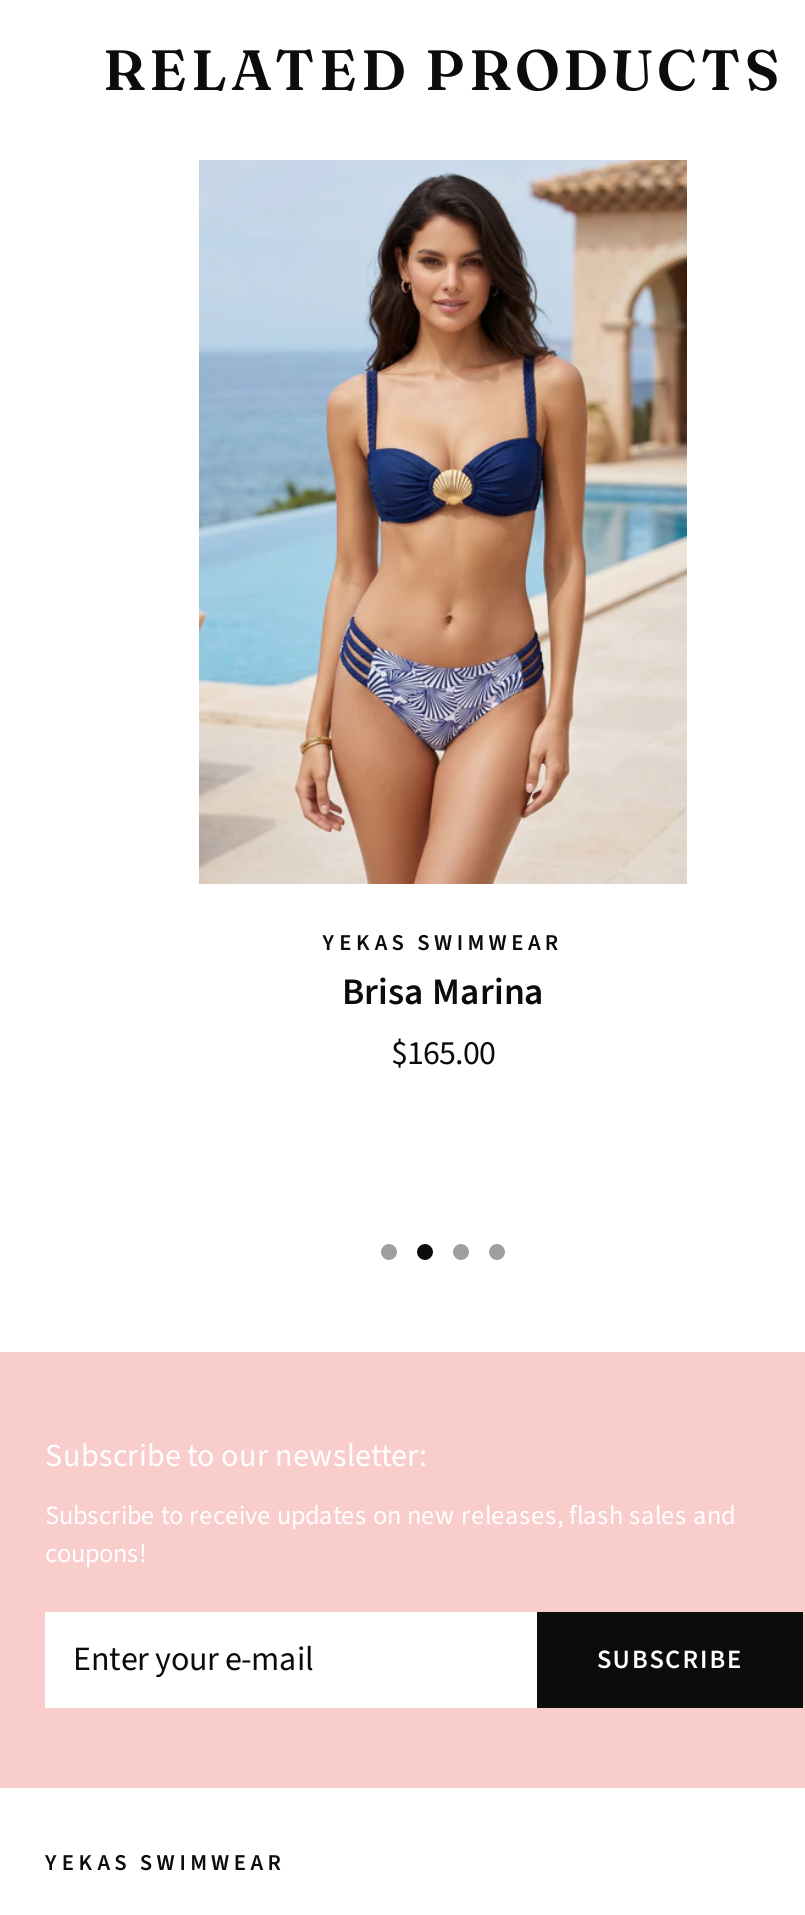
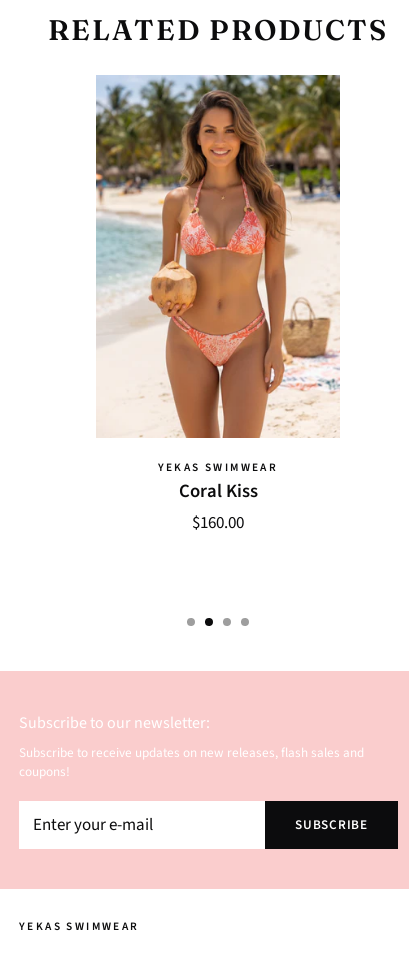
[199,159,689,885] [image] -> [95,74,341,439] [image]
[342,966,544,1079] Brisa Marina | $165.00 -> [178,478,257,535] Coral Kiss | $160.00

